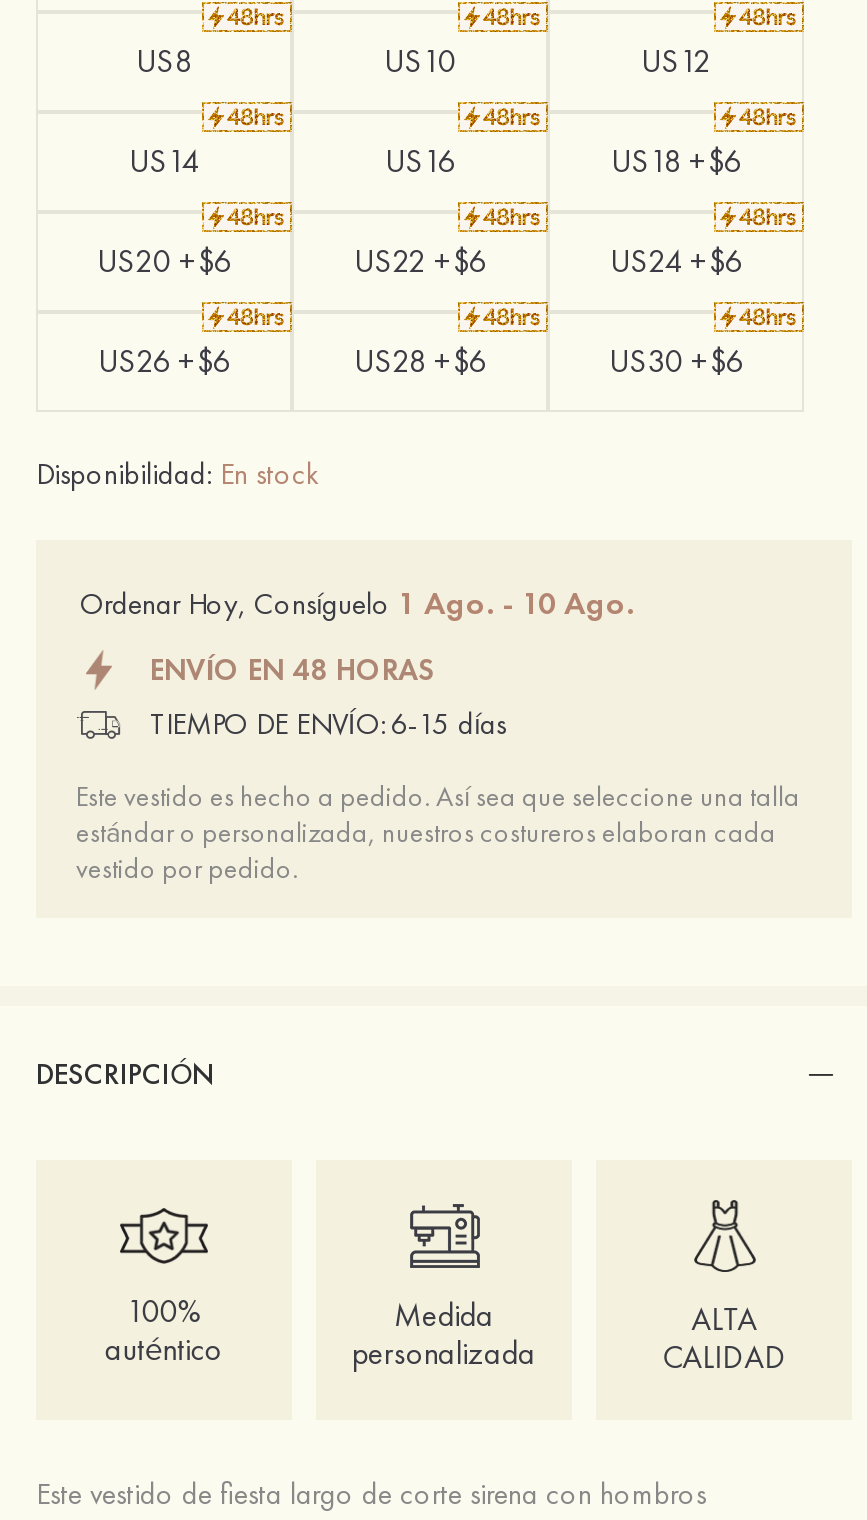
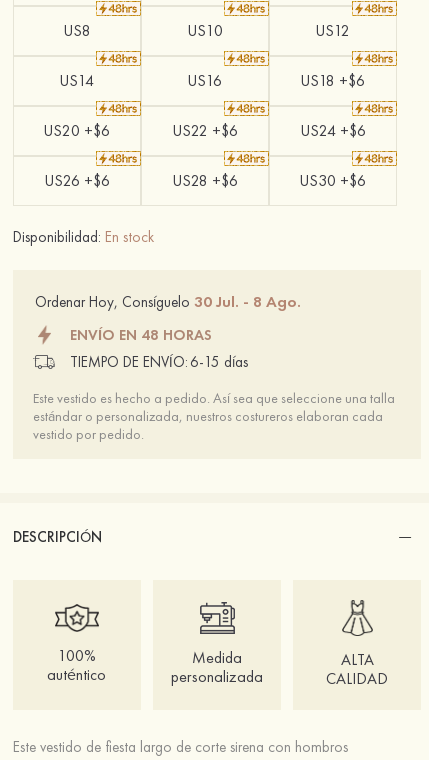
[80,582,634,624] Ordenar Hoy, Consíguelo 1 Ago. - 10 Ago. -> [35,291,301,312] Ordenar Hoy, Consíguelo 30 Jul. - 8 Ago.

